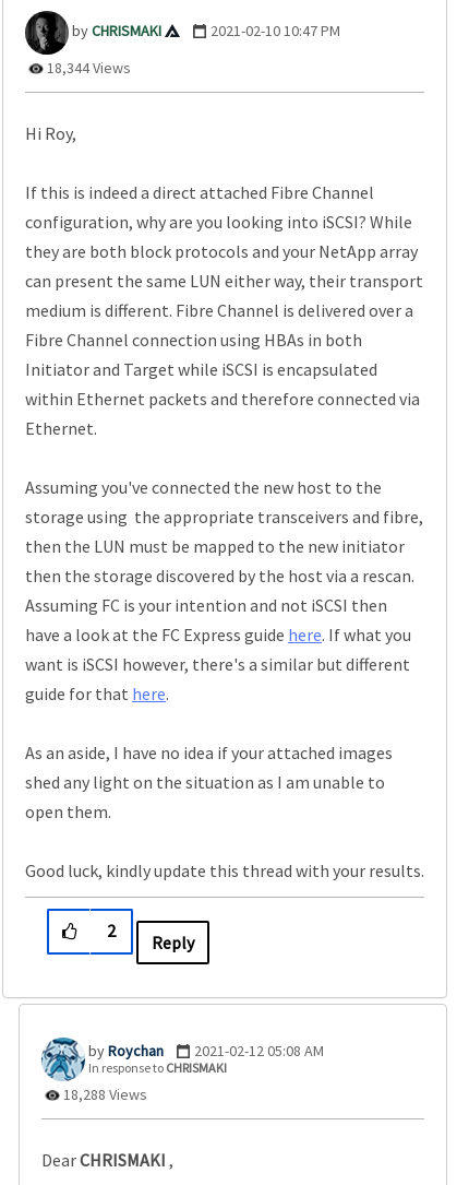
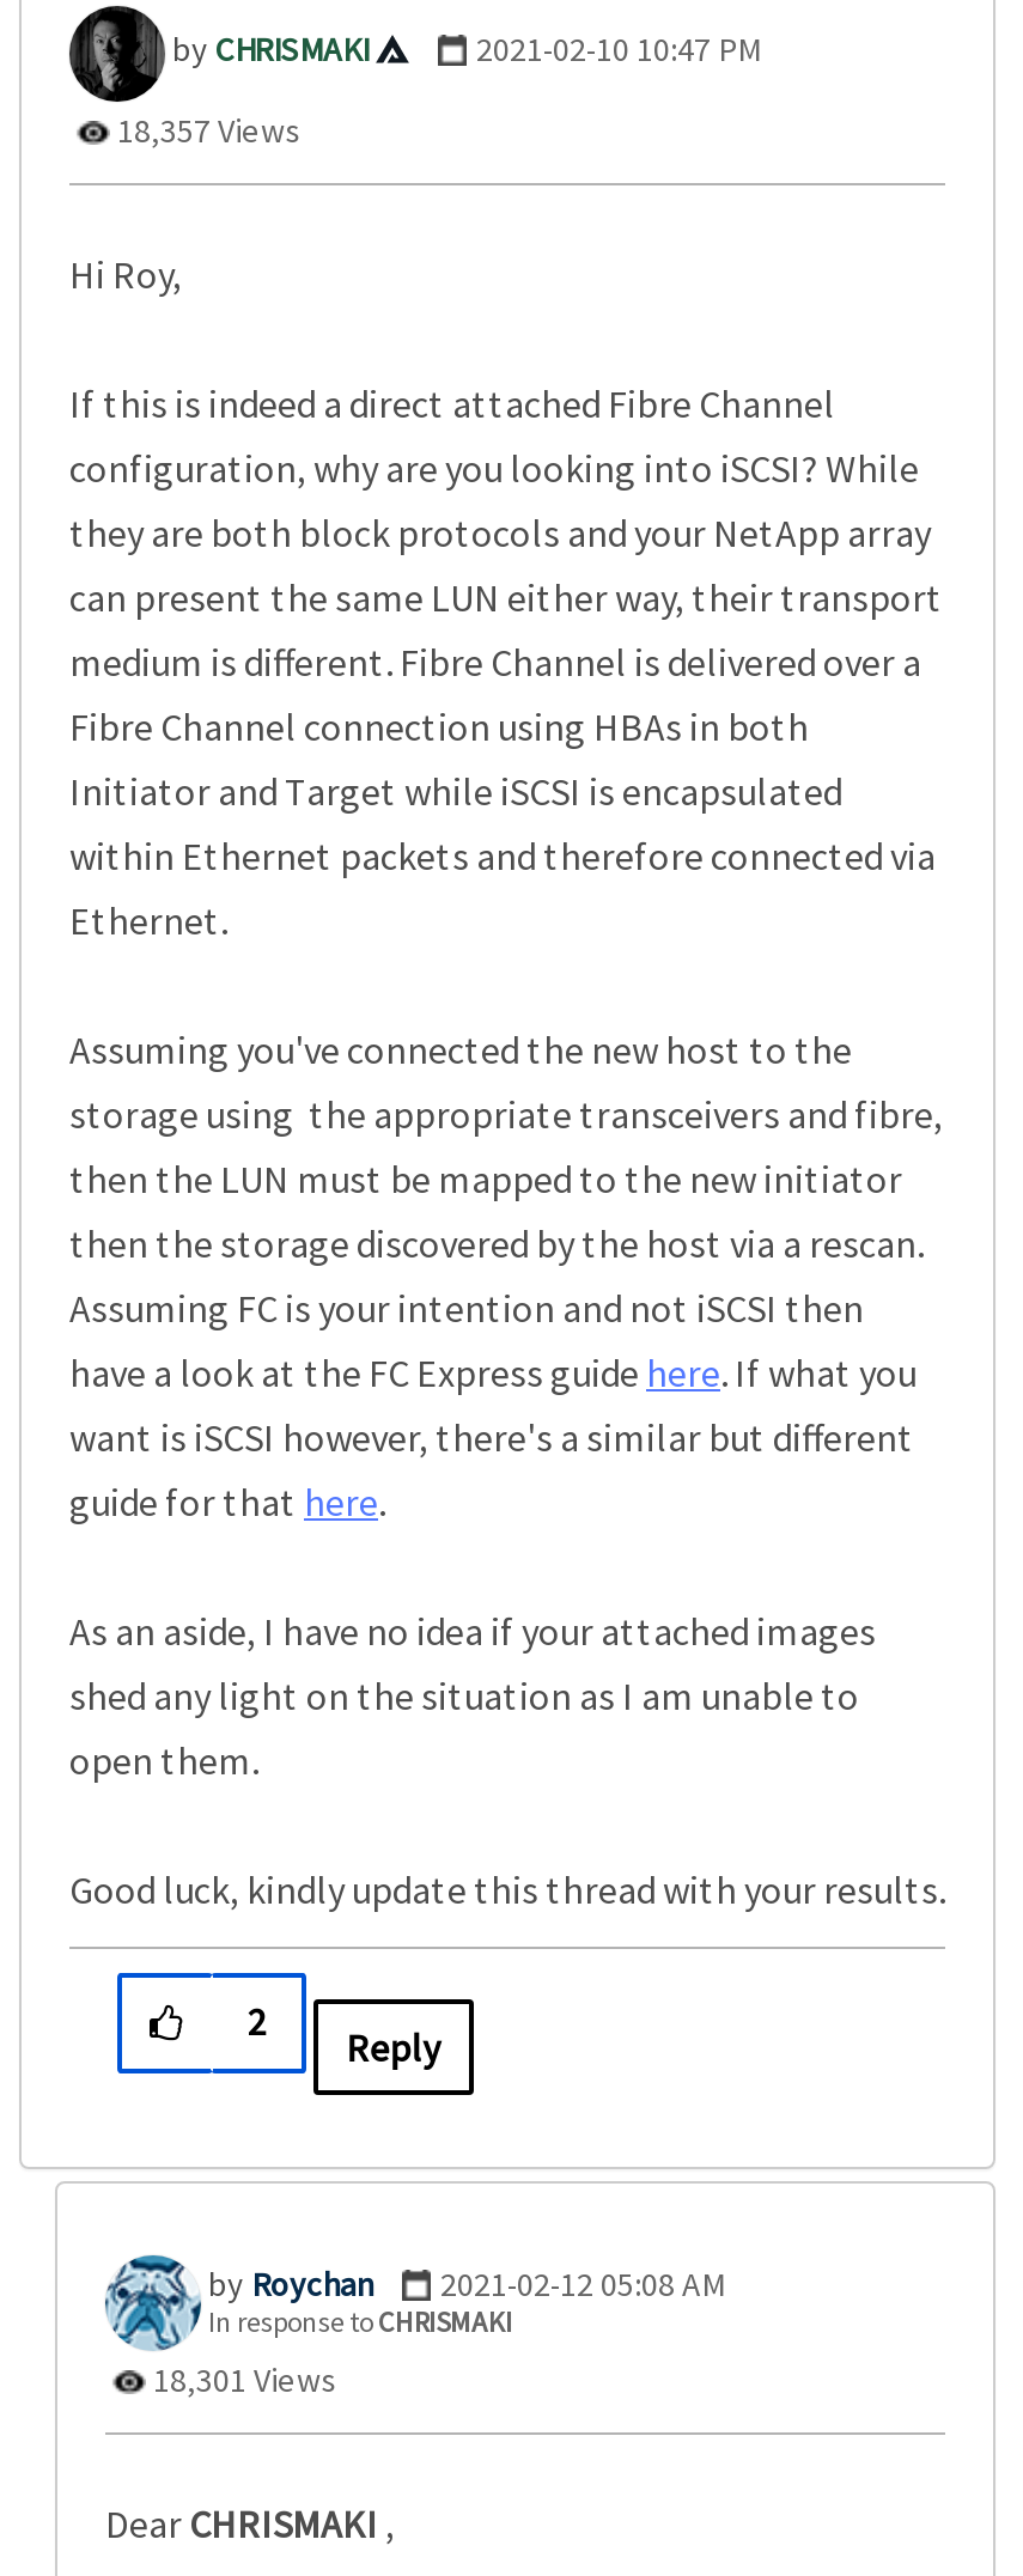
[44,57,131,77] 18,344 Views -> [110,108,302,151] 18,357 Views
[60,1084,147,1104] 18,288 Views -> [146,2357,337,2400] 18,301 Views

